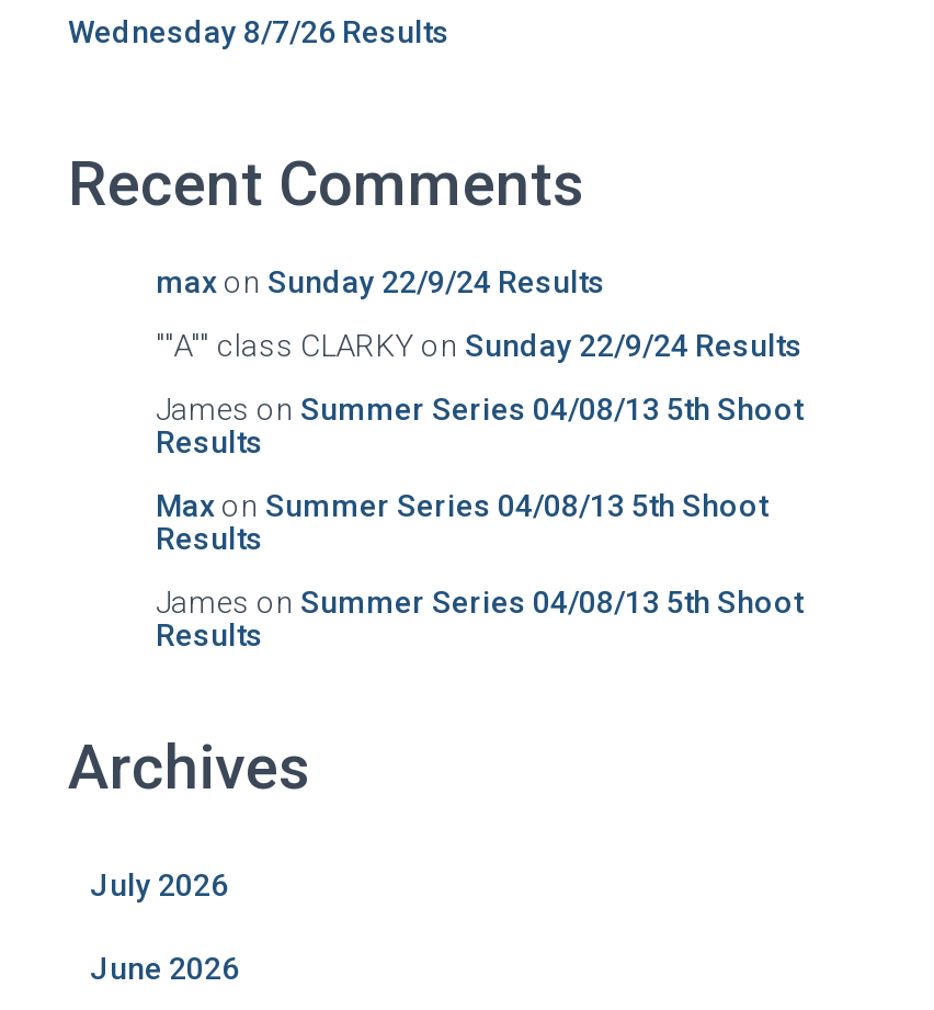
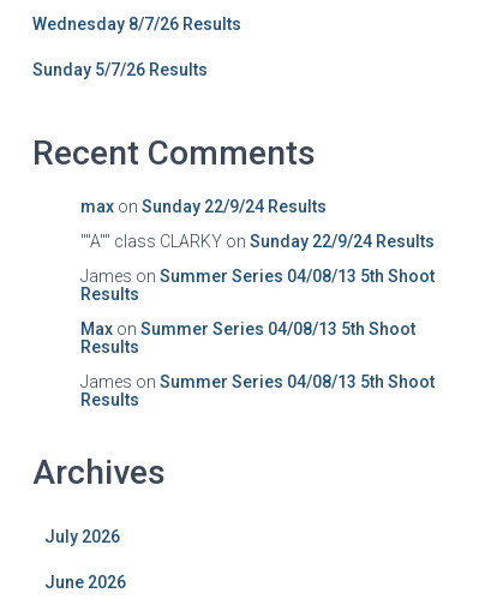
none -> [32,59,208,79] Sunday 5/7/26 Results

